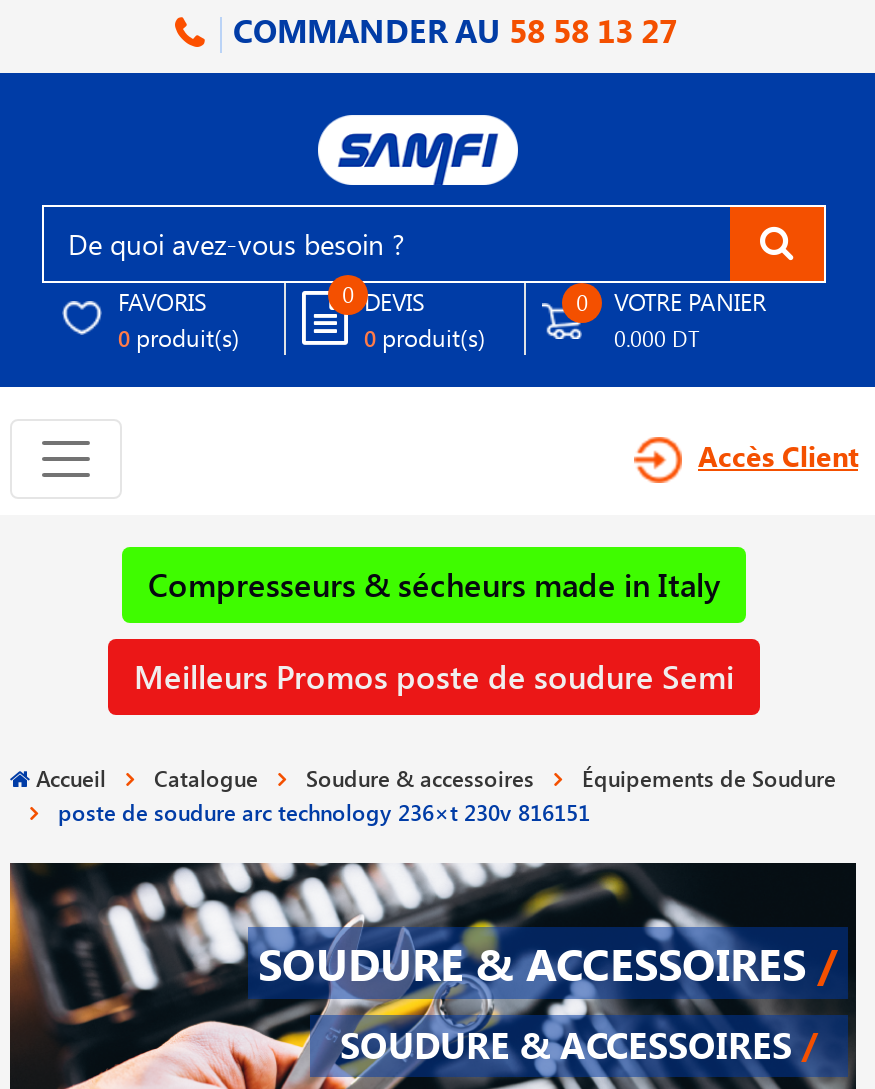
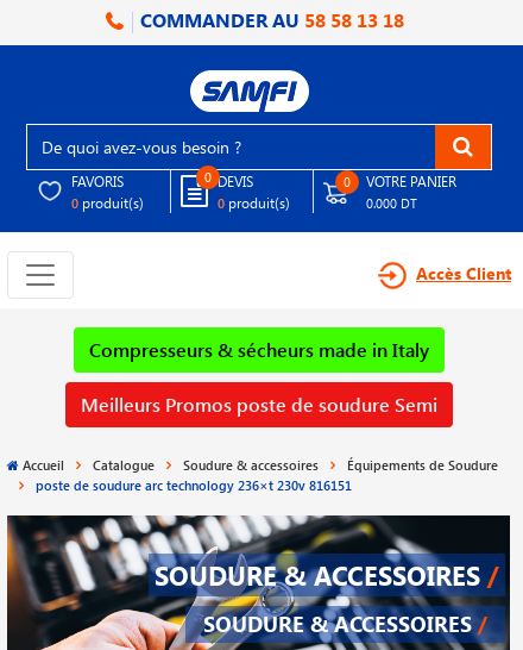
[225,9,677,51] COMMANDER AU 58 58 13 27 -> [135,7,404,32] COMMANDER AU 58 58 13 18

